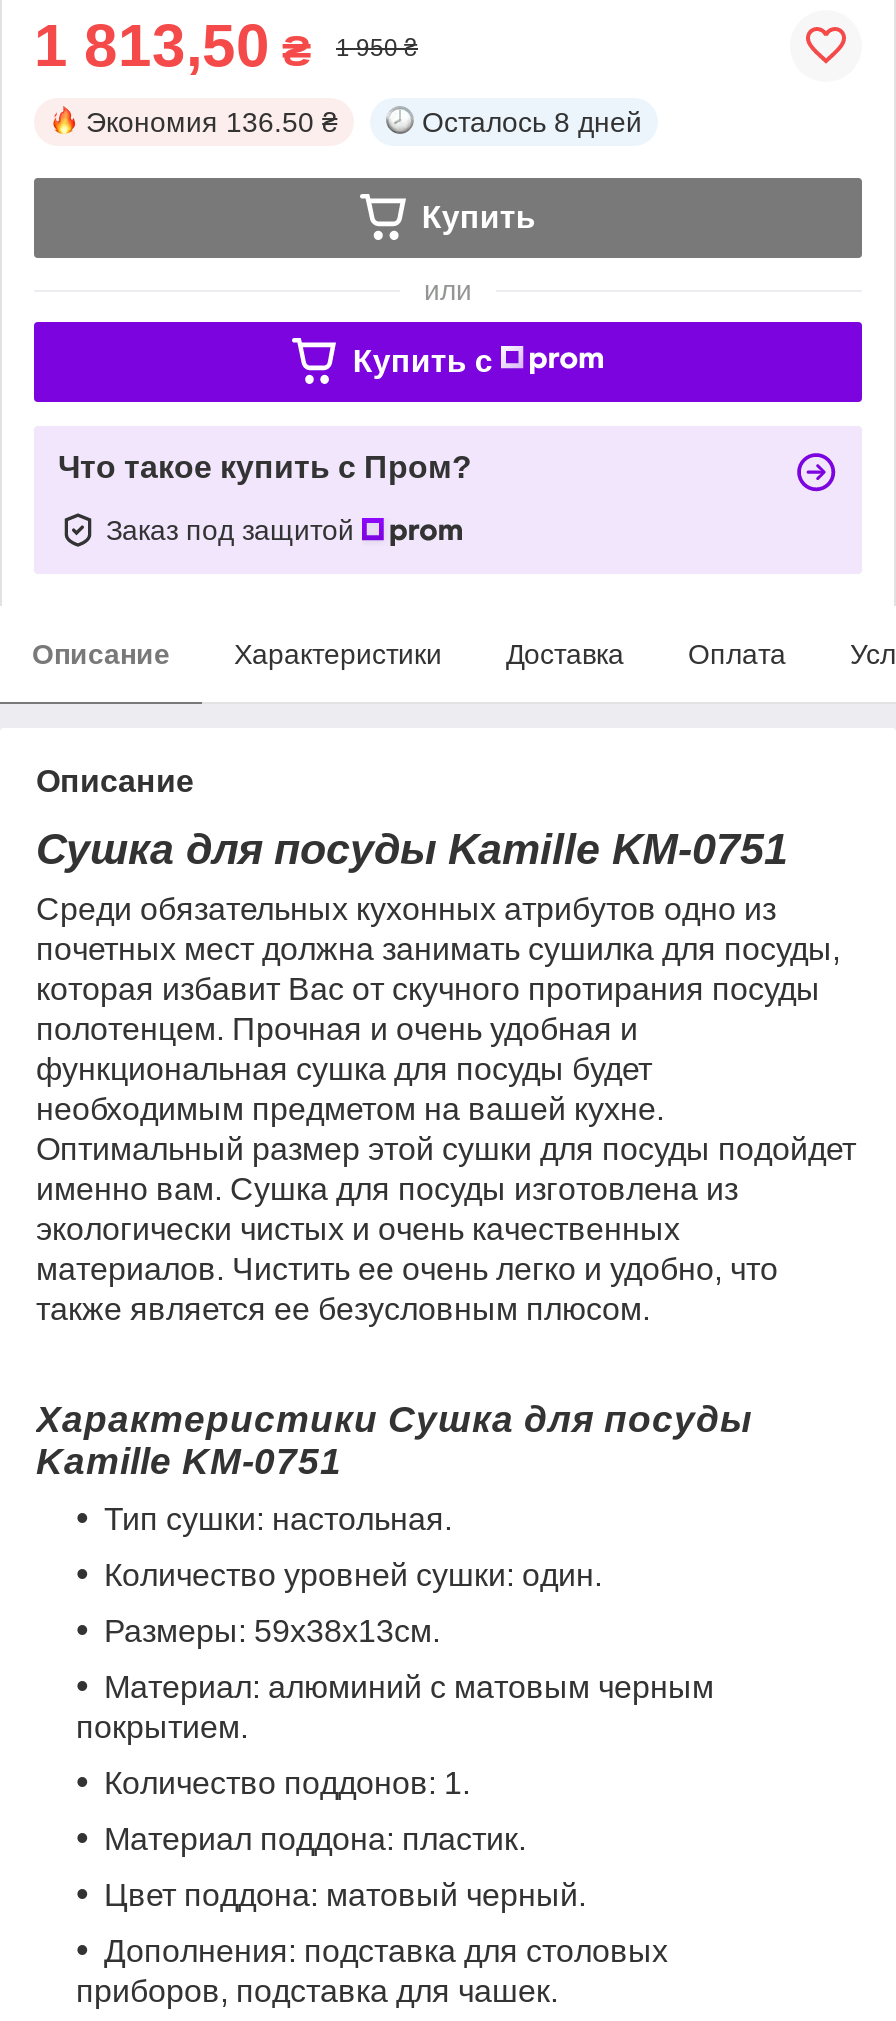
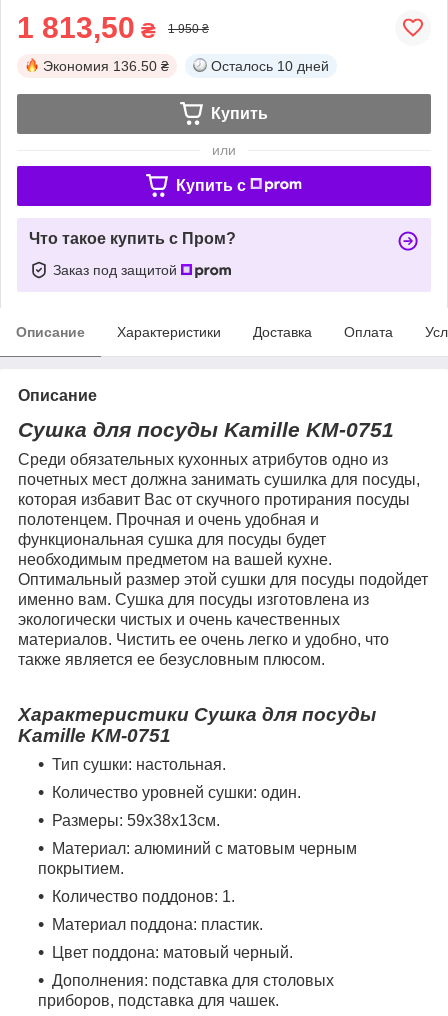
[422,106,642,138] Осталось 8 дней -> [211,58,329,74] Осталось 10 дней

